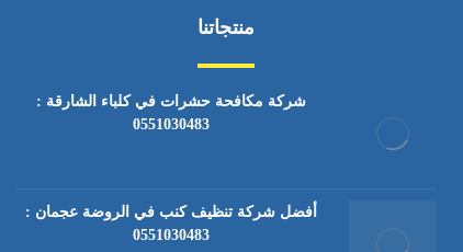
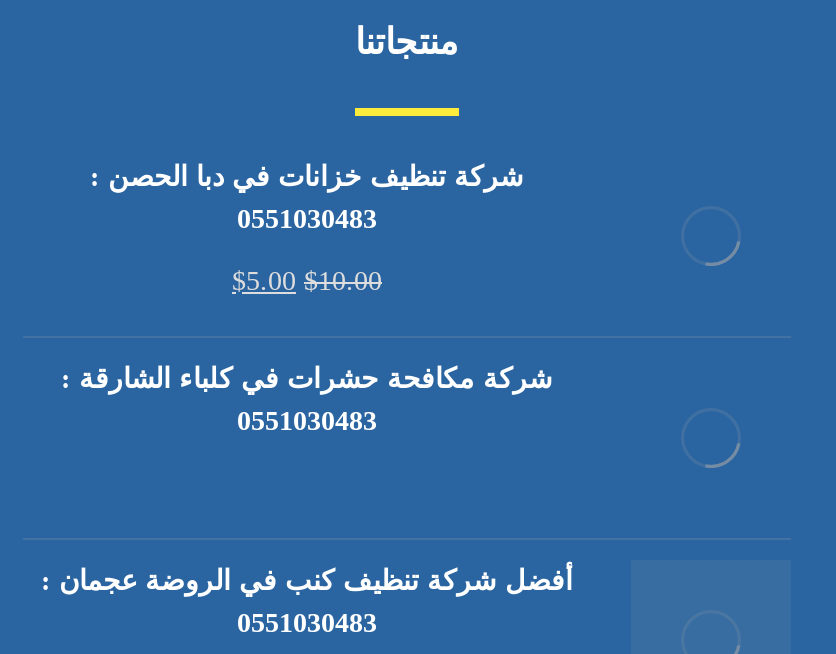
none -> [90,162,524,296] شركة تنظيف خزانات في دبا الحصن : | 0551030483 | $10.00 | $5.00

